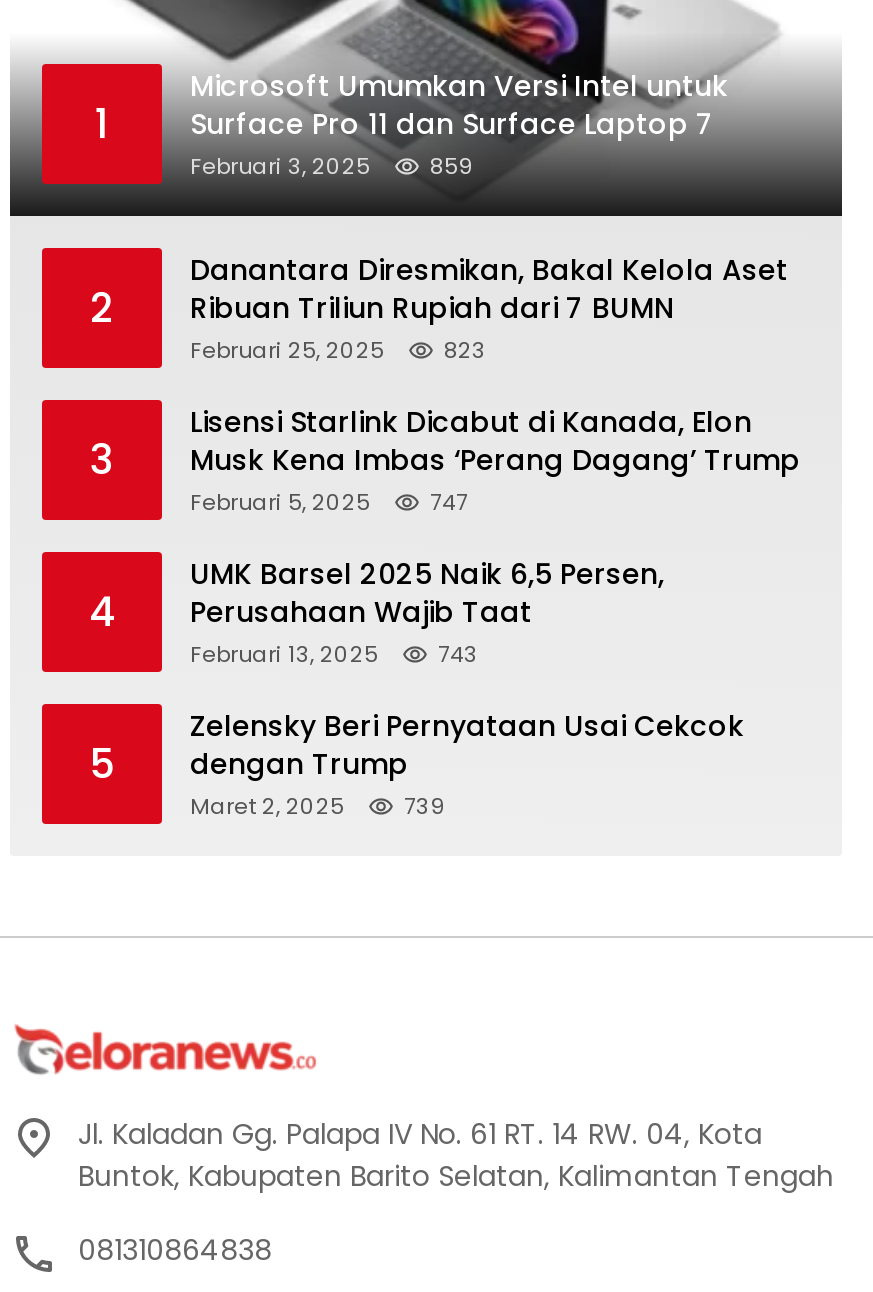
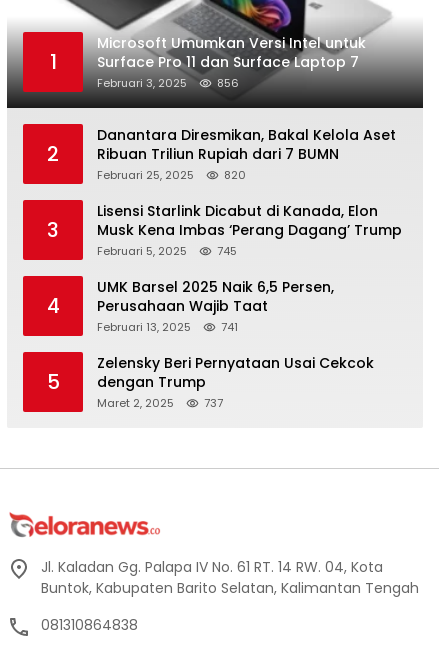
[190,150,472,182] Februari 3, 2025 859 -> [97,75,239,91] Februari 3, 2025 856
[190,334,486,366] Februari 25, 2025 823 -> [97,167,246,183] Februari 25, 2025 820
[190,486,468,518] Februari 5, 2025 747 -> [97,243,237,259] Februari 5, 2025 745
[190,638,478,670] Februari 13, 2025 743 -> [97,319,238,335] Februari 13, 2025 741
[190,790,444,822] Maret 2, 2025 739 -> [97,395,223,411] Maret 2, 2025 737

